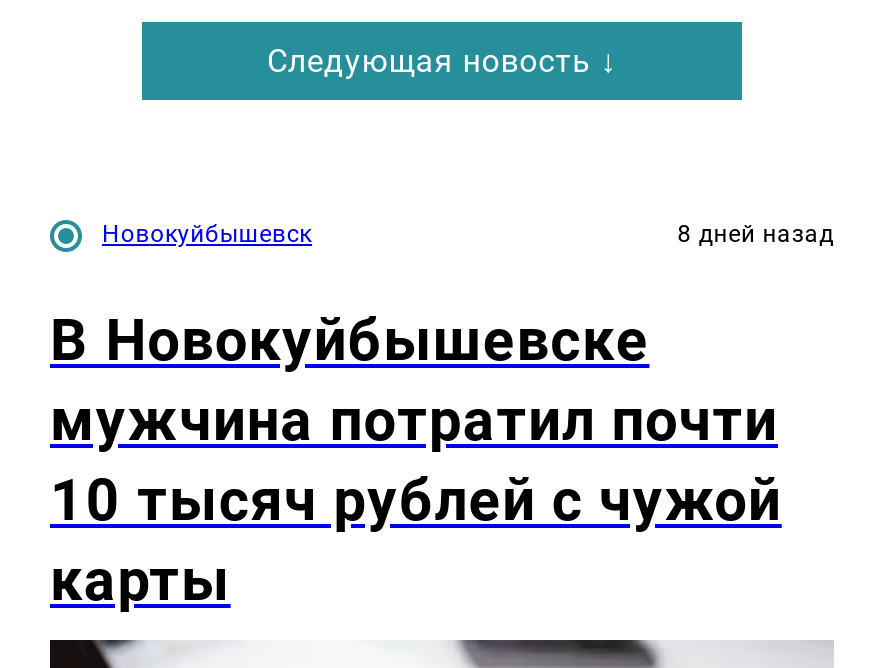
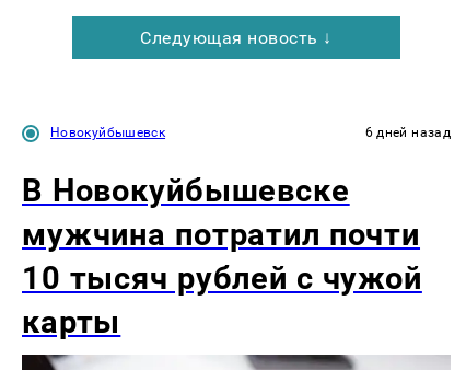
[677,220,834,248] 8 дней назад -> [365,125,451,140] 6 дней назад

